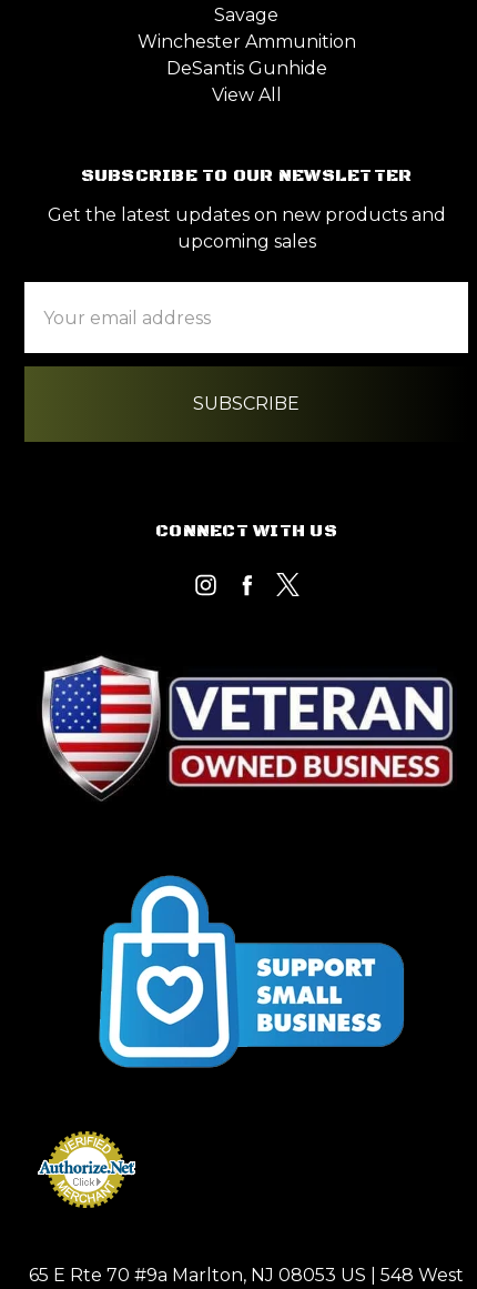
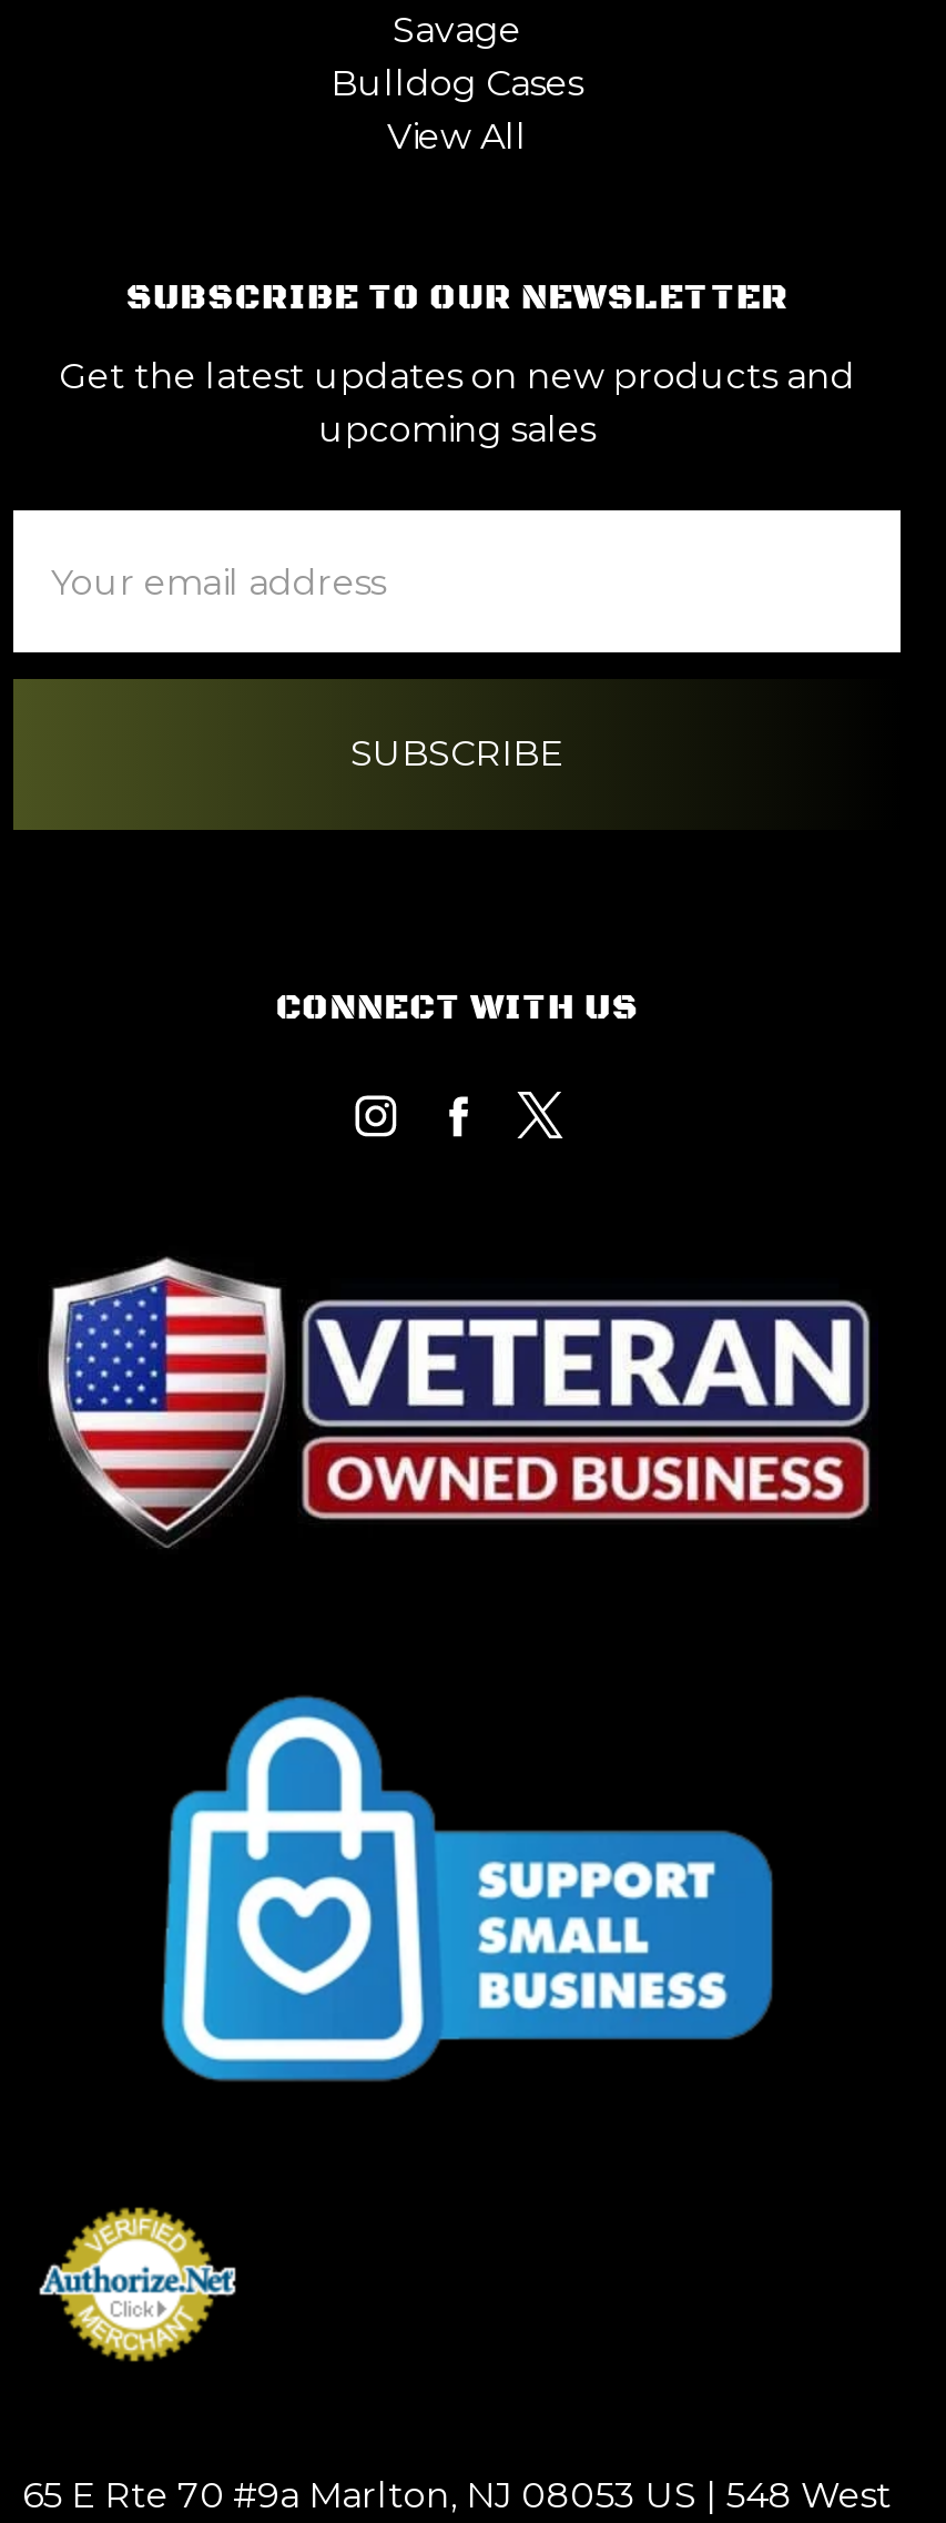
[137,31,356,79] Winchester Ammunition | DeSantis Gunhide -> [330,62,583,104] Bulldog Cases

